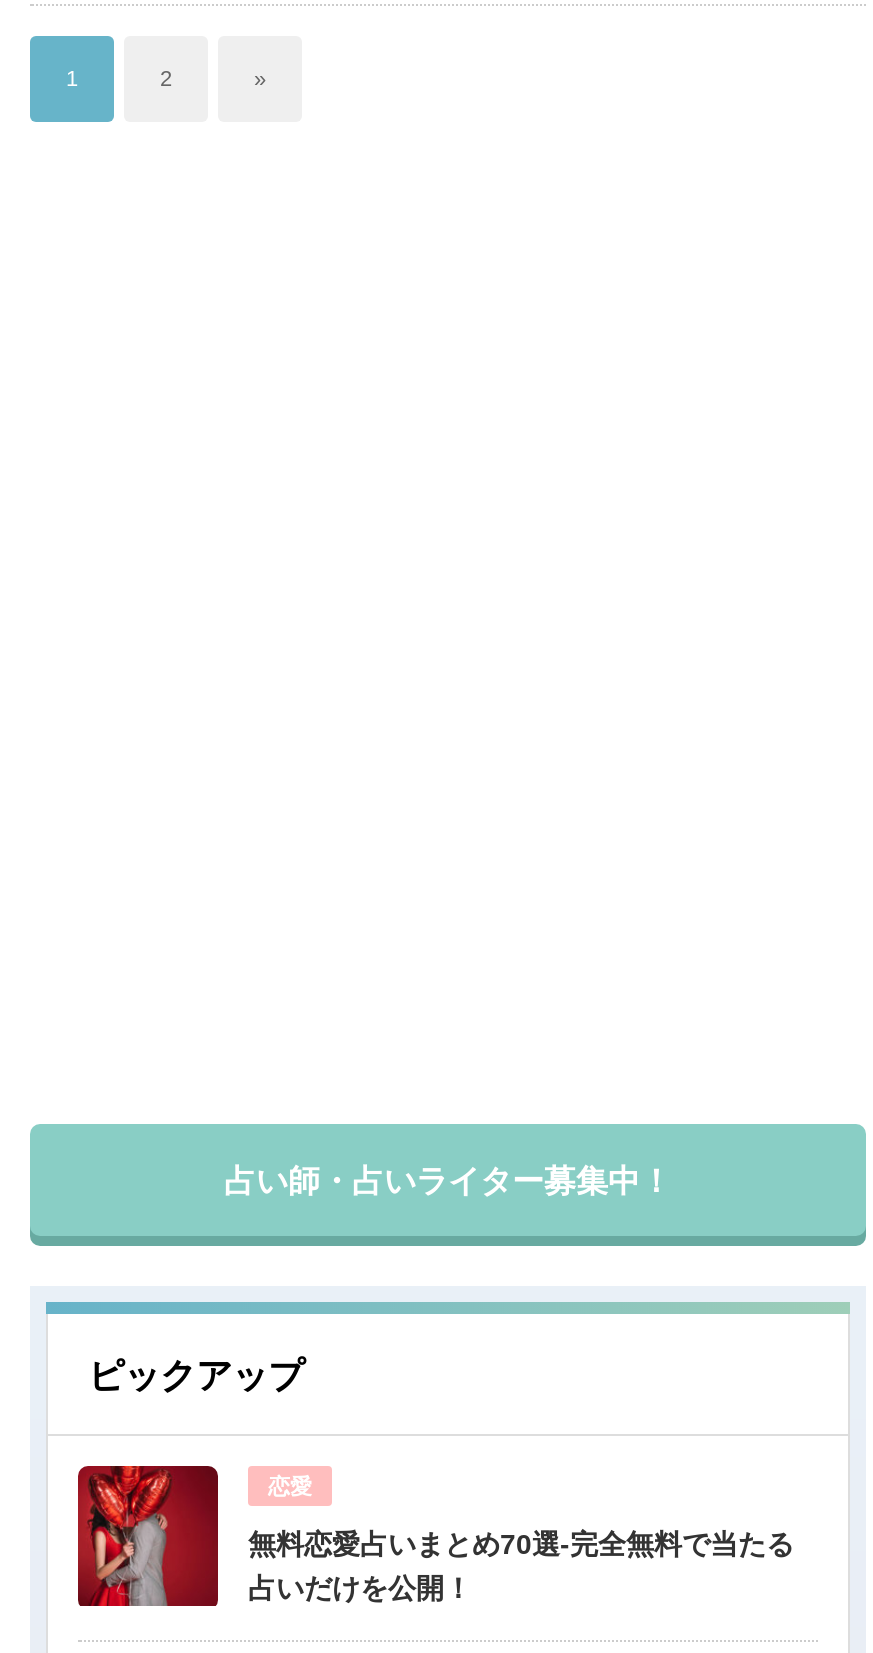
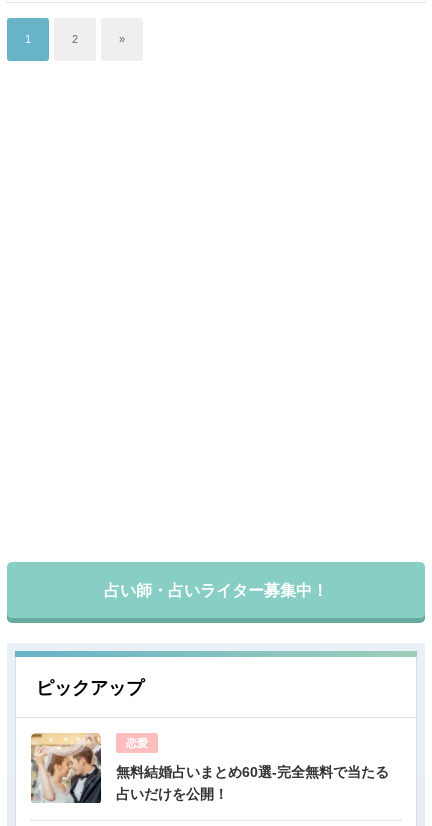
[76,1464,794,1608] [image] | 無料恋愛占いまとめ70選-完全無料で当たる -> [30,732,389,804] [image] | 無料結婚占いまとめ60選-完全無料で当たる

